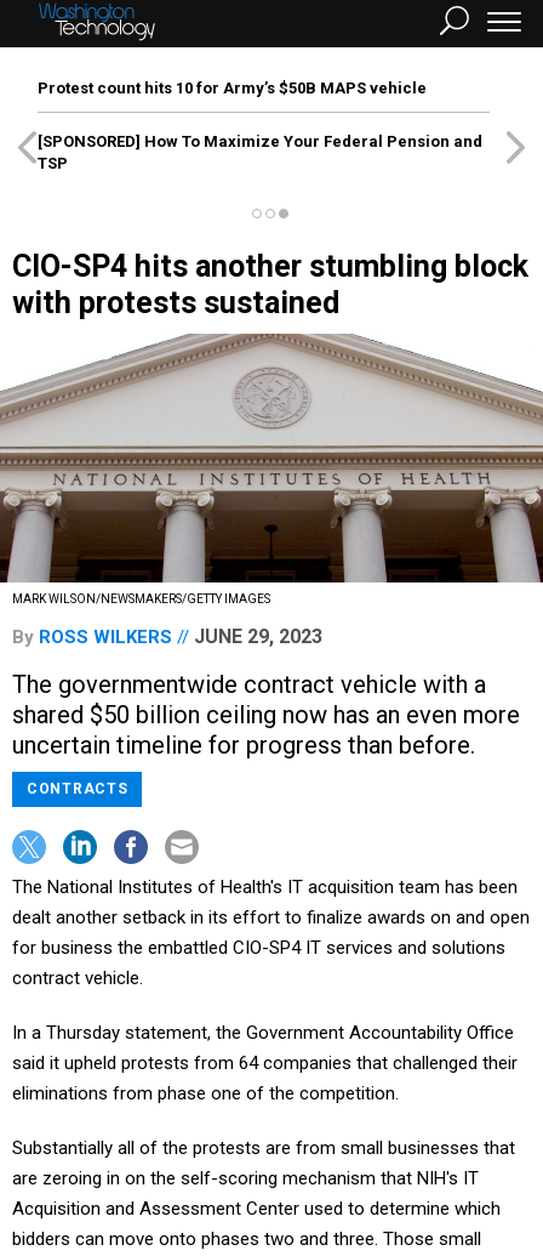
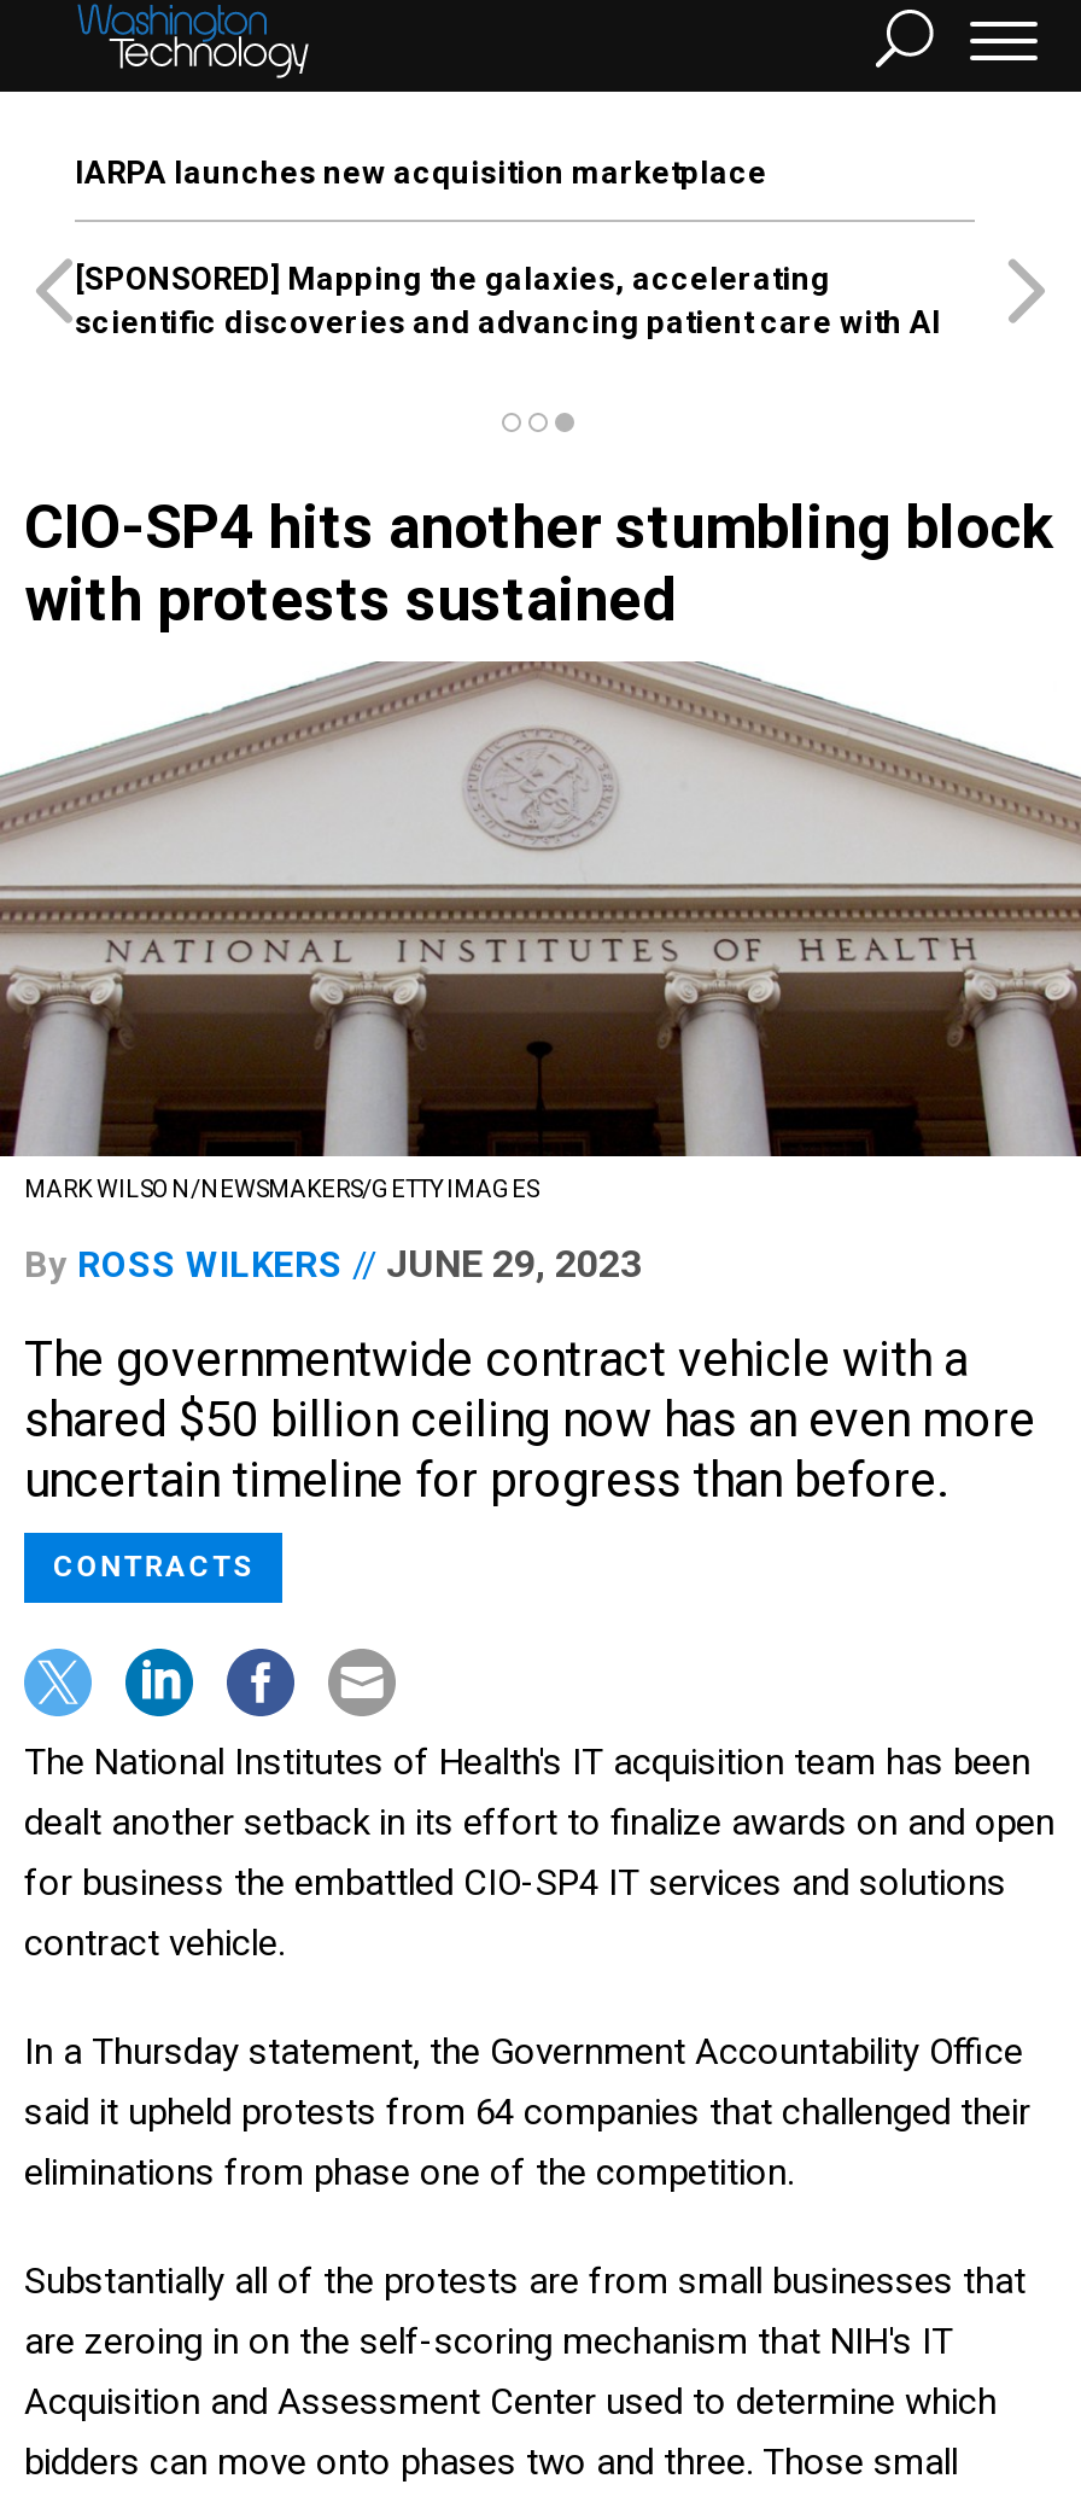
[38,79,427,97] Protest count hits 10 for Army’s $50B MAPS vehicle -> [75,154,767,191] IARPA launches new acquisition marketplace
[38,132,482,172] [SPONSORED] How To Maximize Your Federal Pension and | TSP -> [75,261,941,340] [SPONSORED] Mapping the galaxies, accelerating | scientific discoveries and advancing patient care with AI

